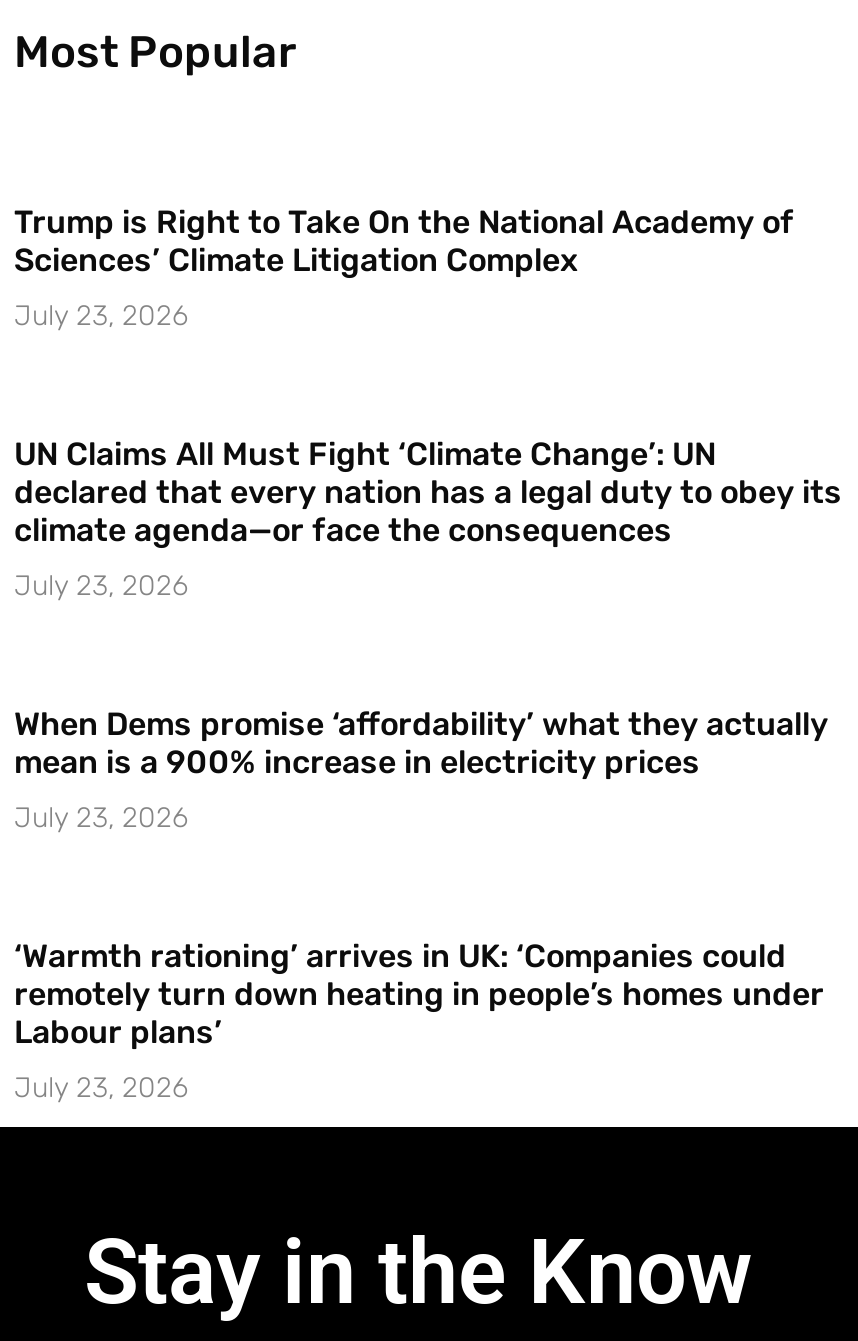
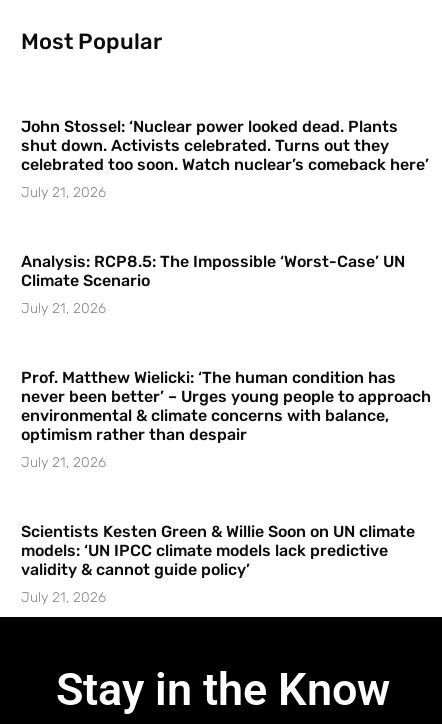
[14,202,794,278] Trump is Right to Take On the National Academy of | Sciences’ Climate Litigation Complex -> [21,117,429,174] John Stossel: ‘Nuclear power looked dead. Plants | shut down. Activists celebrated. Turns out they | celebrated too soon. Watch nuclear’s comeback here’
[14,298,188,332] July 23, 2026 -> [21,184,106,201] July 21, 2026
[14,434,842,548] UN Claims All Must Fight ‘Climate Change’: UN | declared that every nation has a legal duty to obey its | climate agenda—or face the consequences -> [21,252,405,290] Analysis: RCP8.5: The Impossible ‘Worst-Case’ UN | Climate Scenario
[14,568,188,602] July 23, 2026 -> [21,300,106,317] July 21, 2026
[14,704,828,780] When Dems promise ‘affordability’ what they actually | mean is a 900% increase in electricity prices -> [21,368,431,444] Prof. Matthew Wielicki: ‘The human condition has | never been better’ – Urges young people to approach | environmental & climate concerns with balance, | optimism rather than despair
[14,800,188,834] July 23, 2026 -> [21,454,106,471] July 21, 2026
[14,936,824,1050] ‘Warmth rationing’ arrives in UK: ‘Companies could | remotely turn down heating in people’s homes under | Labour plans’ -> [21,522,415,579] Scientists Kesten Green & Willie Soon on UN climate | models: ‘UN IPCC climate models lack predictive | validity & cannot guide policy’
[14,1070,188,1104] July 23, 2026 -> [21,589,106,606] July 21, 2026

